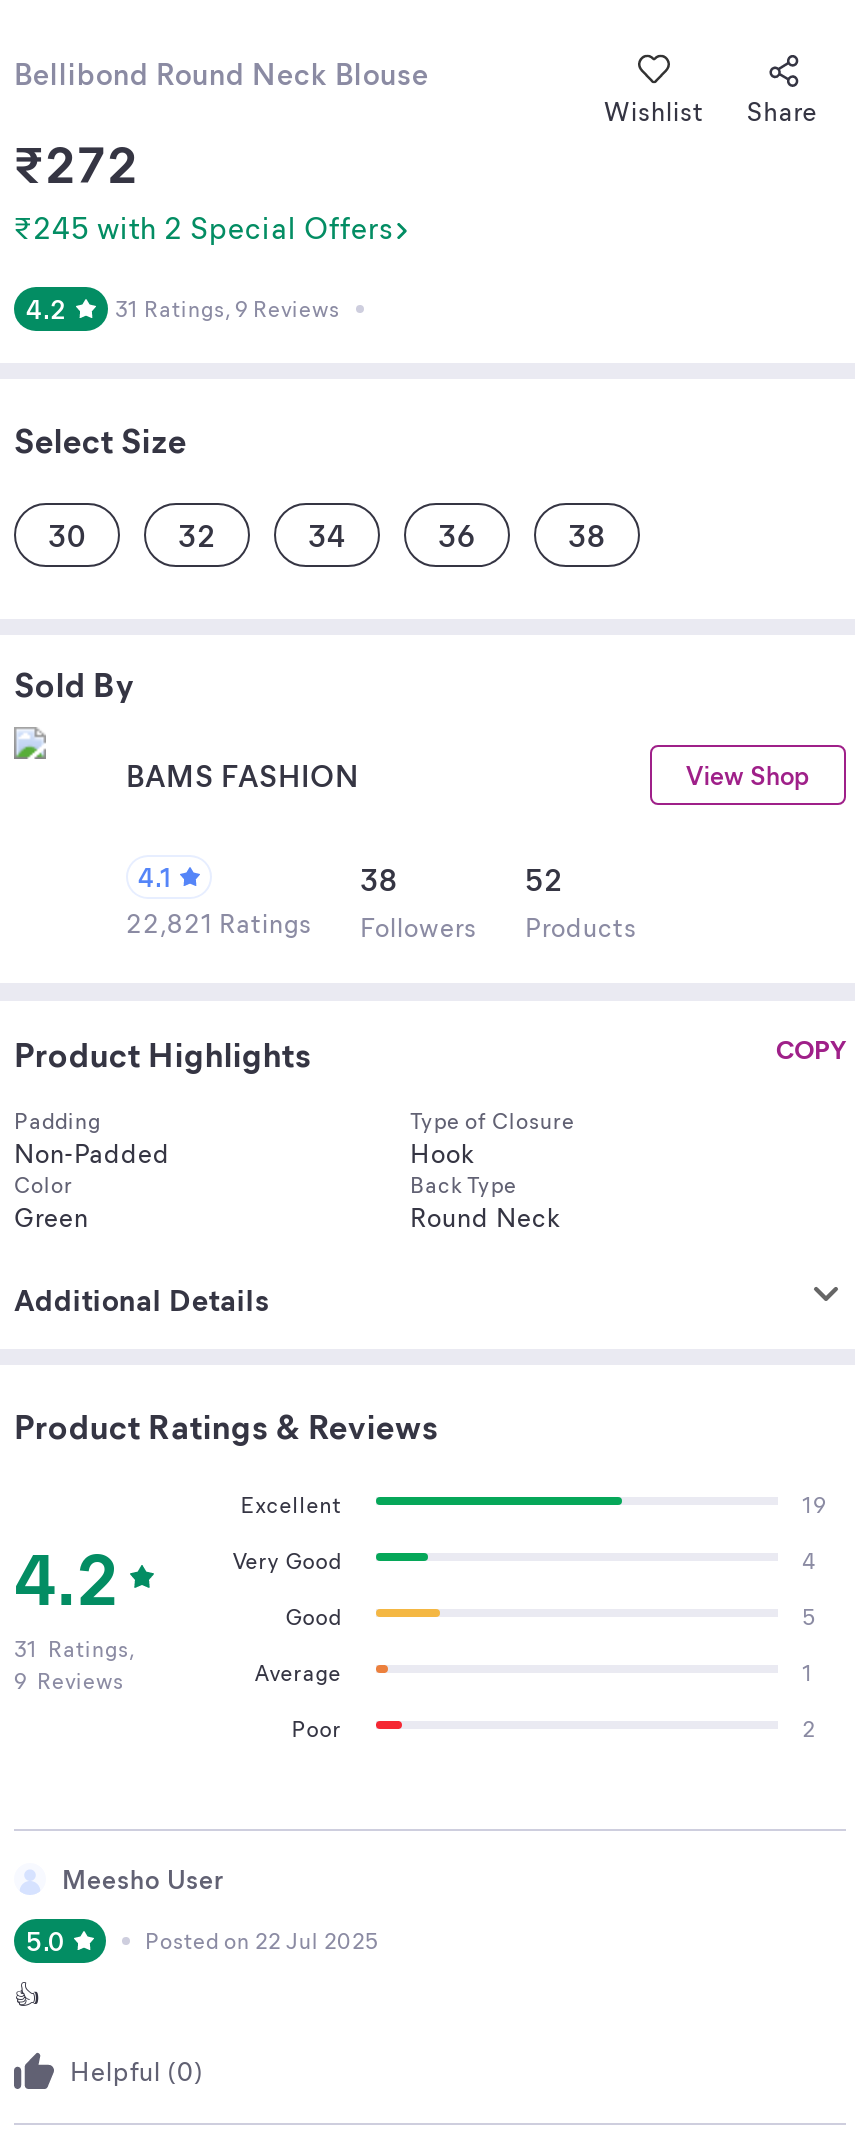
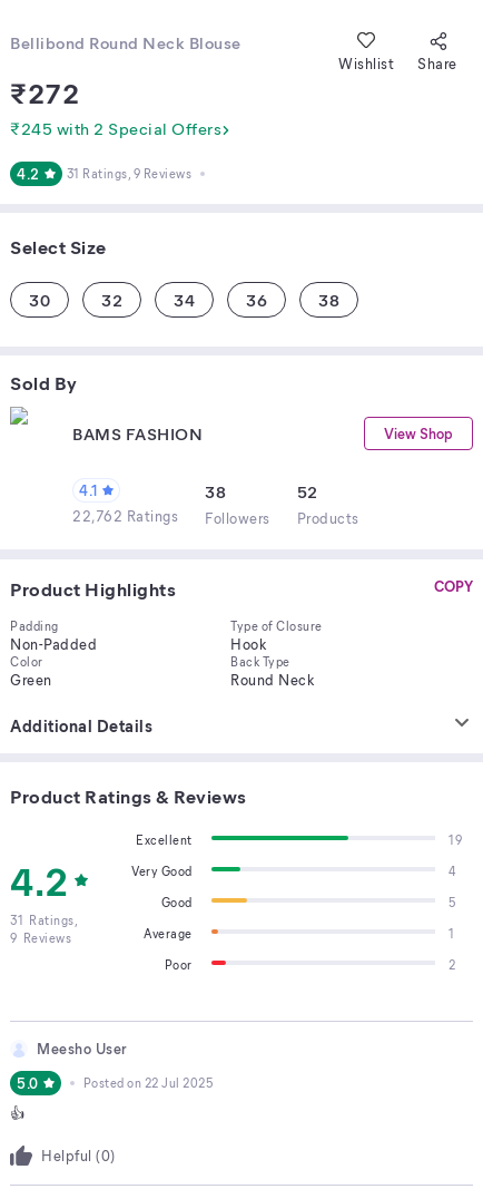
[126,905,637,943] 22,821 Ratings Followers Products -> [72,506,359,527] 22,762 Ratings Followers Products

